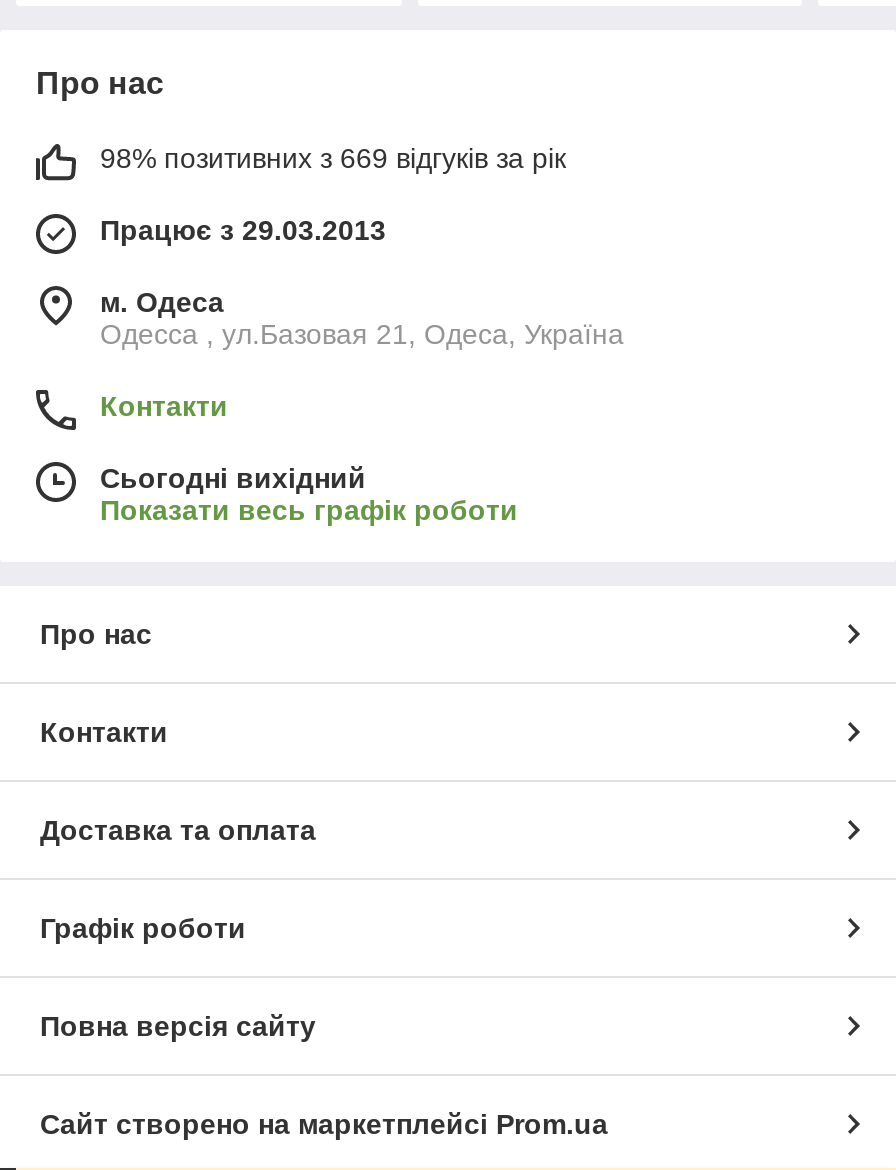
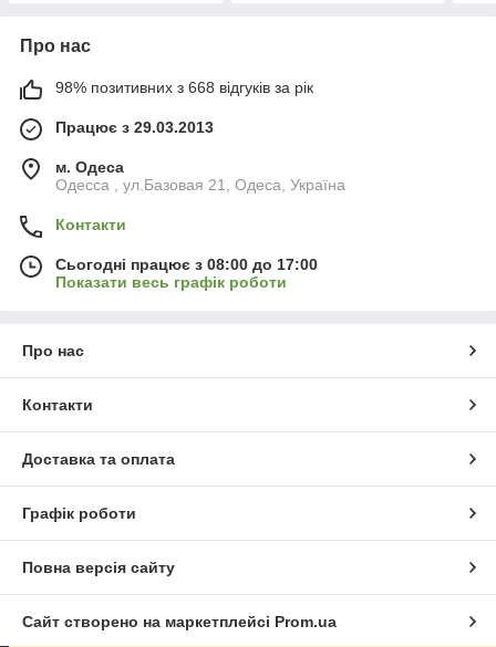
[100,143,566,175] 98% позитивних з 669 відгуків за рік -> [55,79,313,97] 98% позитивних з 668 відгуків за рік
[100,463,366,495] Сьогодні вихідний -> [55,256,318,274] Сьогодні працює з 08:00 до 17:00

